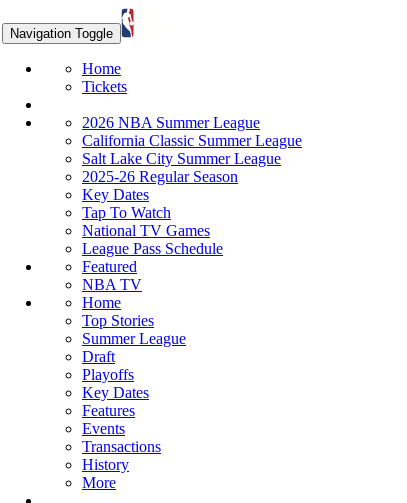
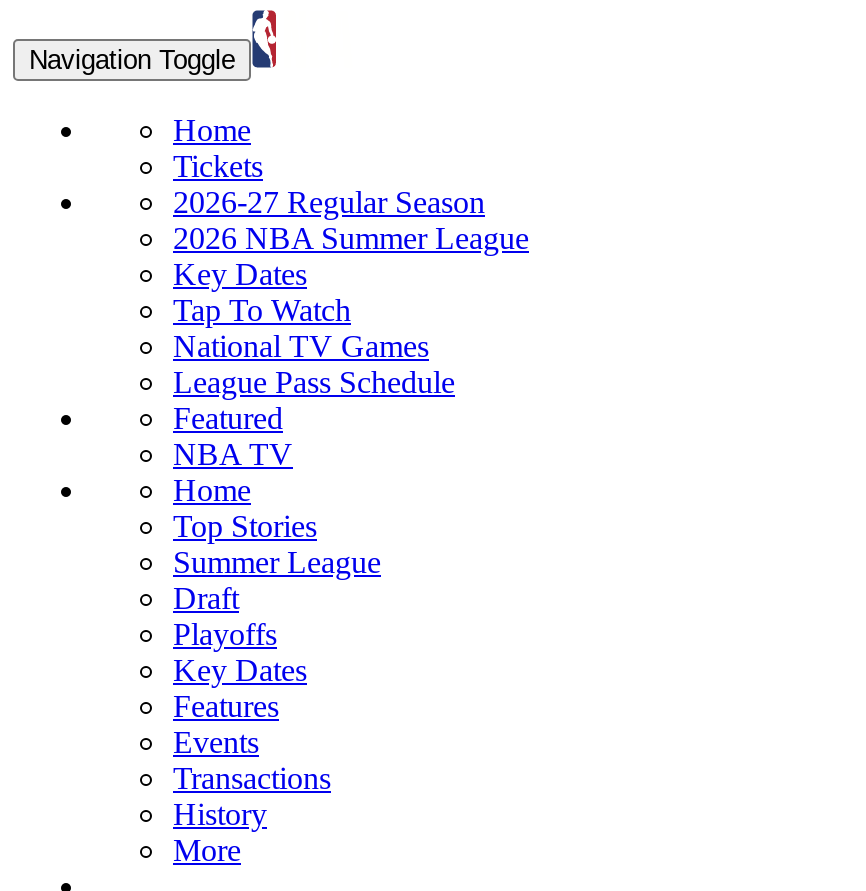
none -> [173,185,485,219] 2026-27 Regular Season
[82,132,302,185] California Classic Summer League | Salt Lake City Summer League | 2025-26 Regular Season -> none

